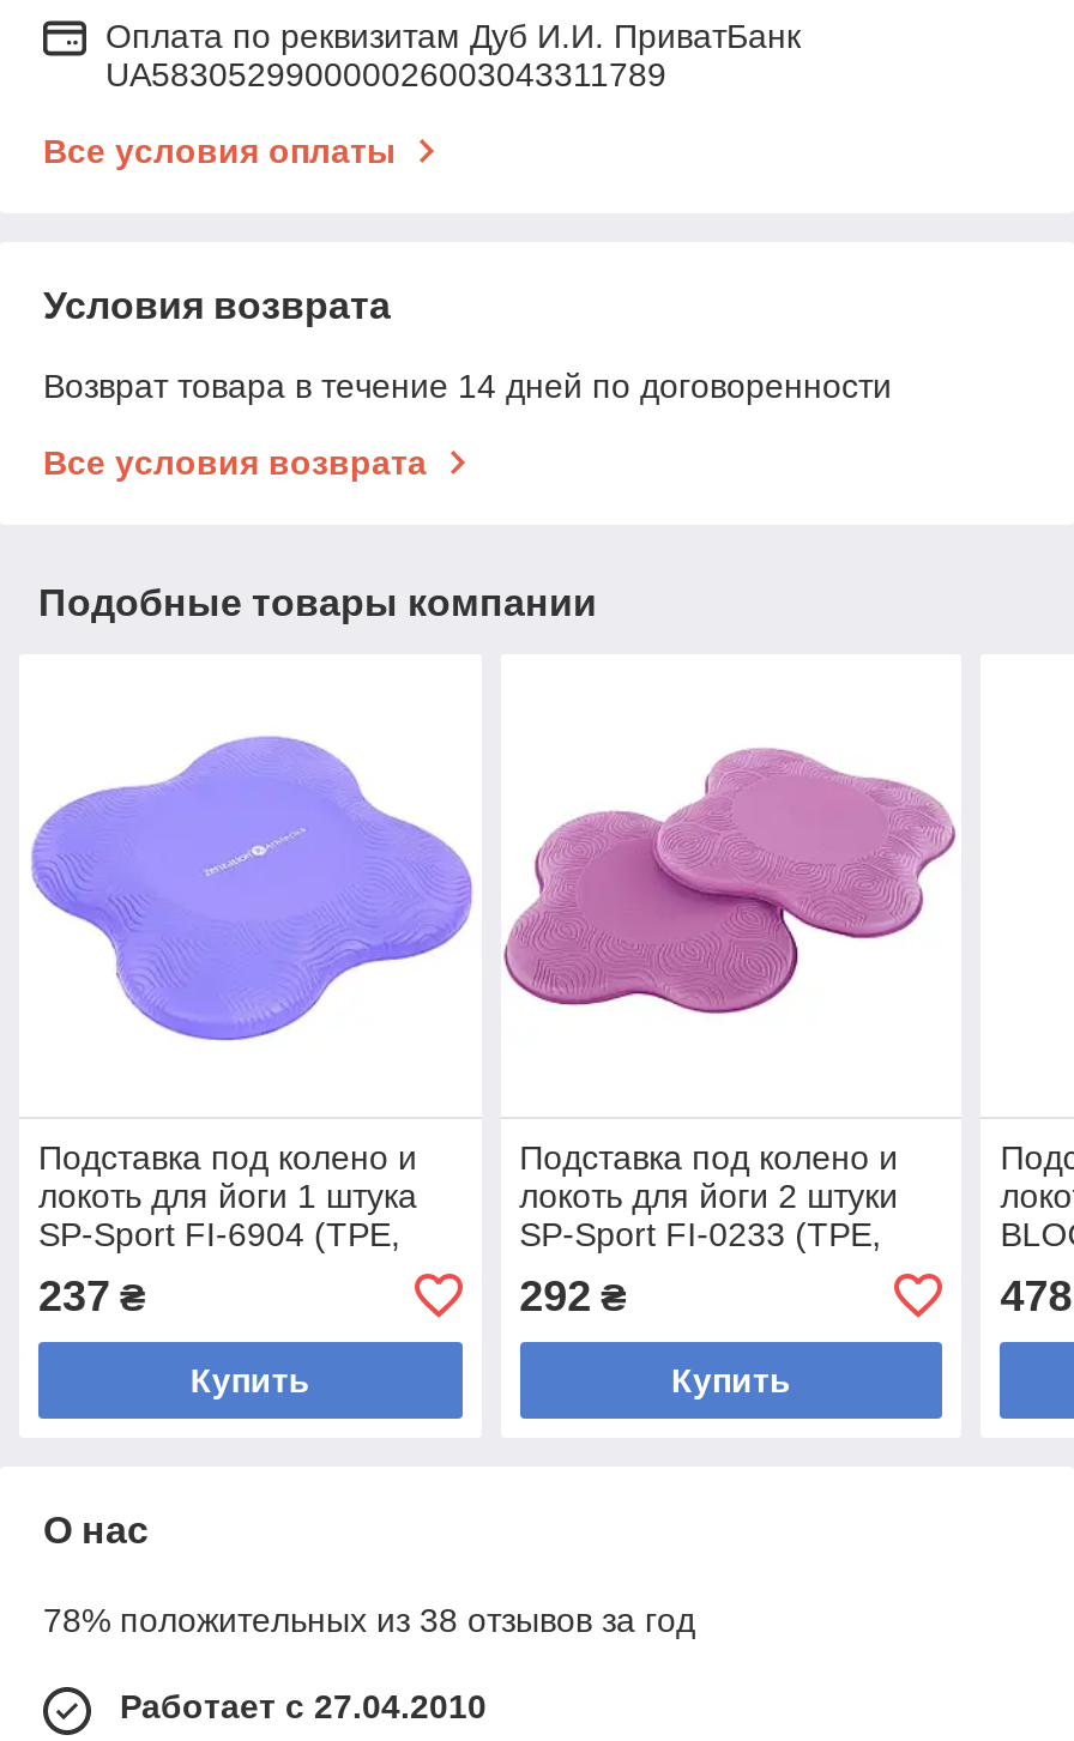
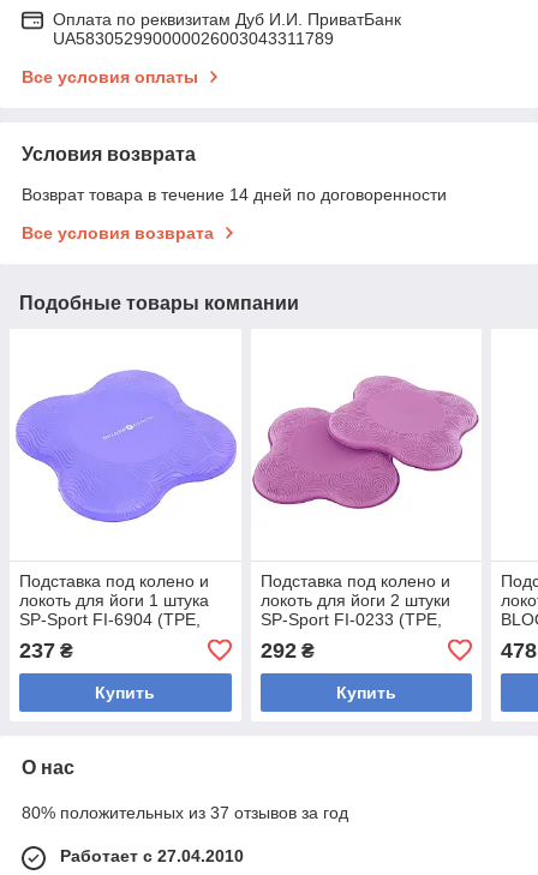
[43,1600,695,1639] 78% положительных из 38 отзывов за год -> [22,803,348,822] 80% положительных из 37 отзывов за год

